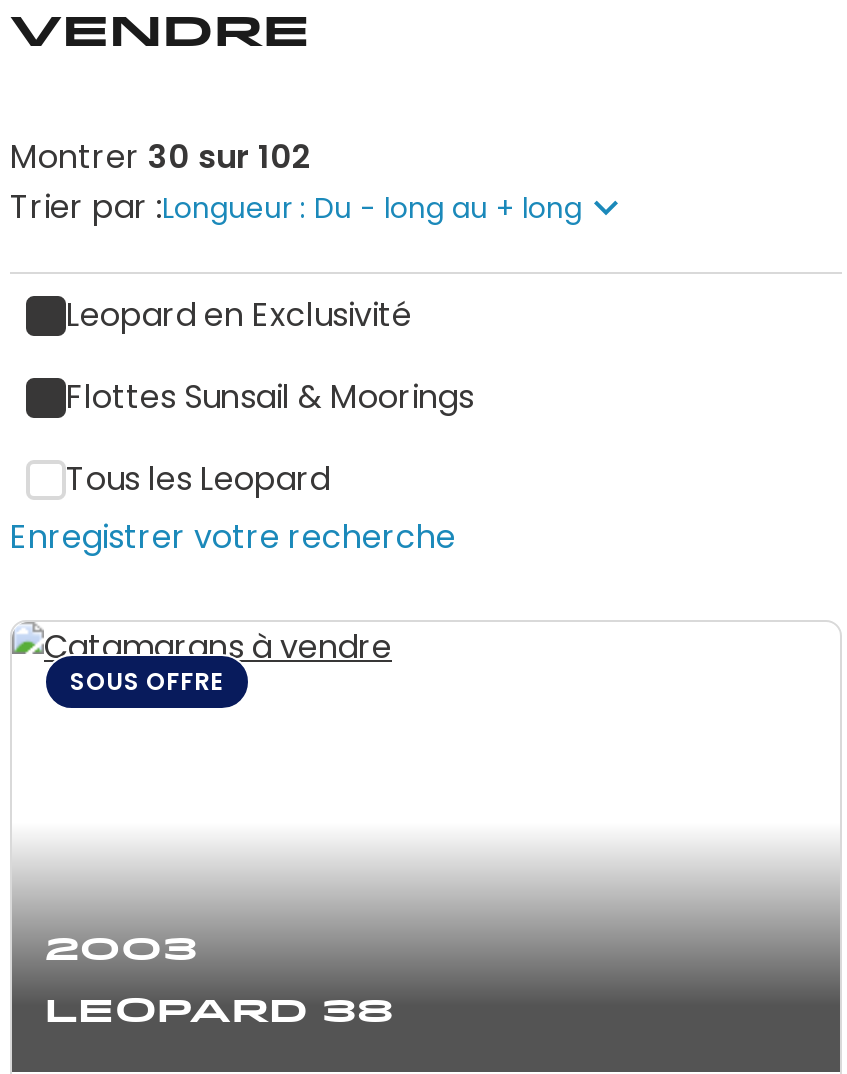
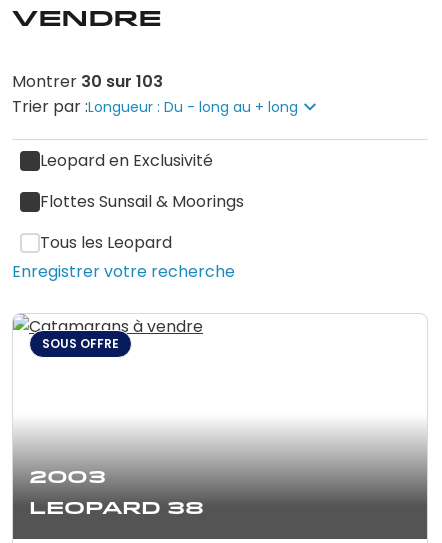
[10,134,312,180] Montrer 30 sur 102 -> [12,70,163,93] Montrer 30 sur 103

